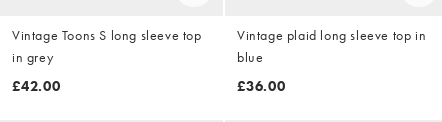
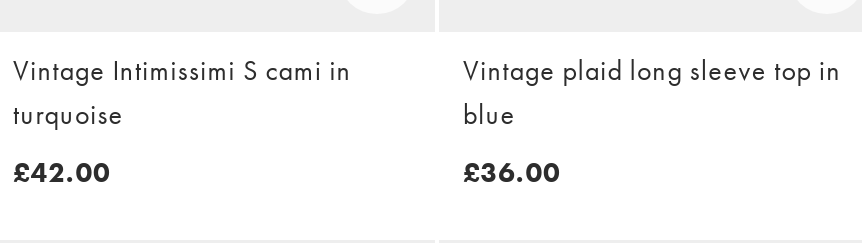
[12,26,202,66] Vintage Toons S long sleeve top | in grey -> [13,51,352,131] Vintage Intimissimi S cami in | turquoise

